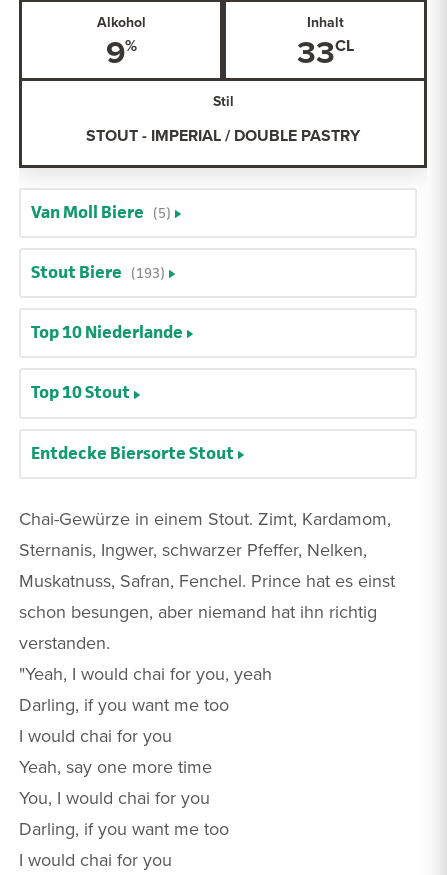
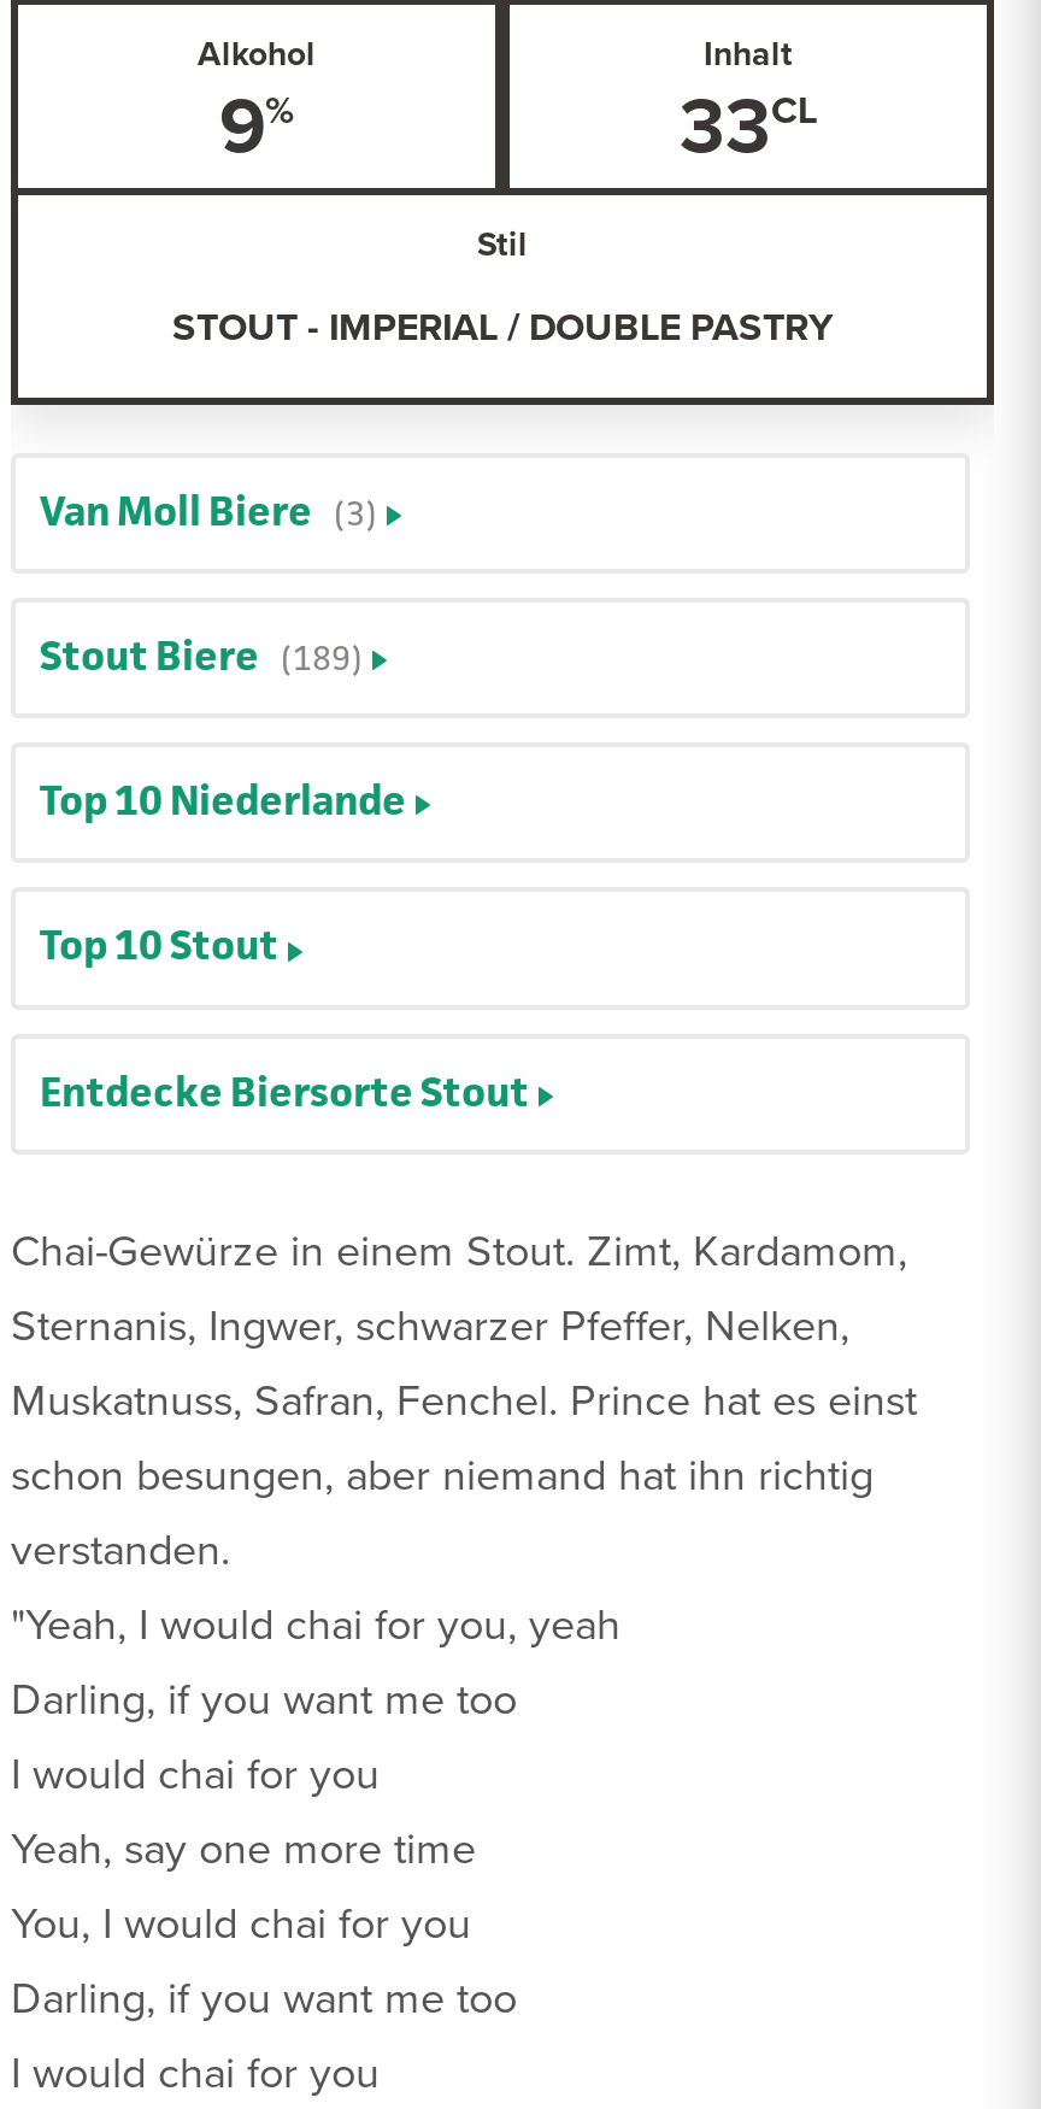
[31,200,171,224] Van Moll Biere (5) -> [40,483,377,541] Van Moll Biere (3)
[31,260,165,284] Stout Biere (193) -> [40,628,363,686] Stout Biere (189)

